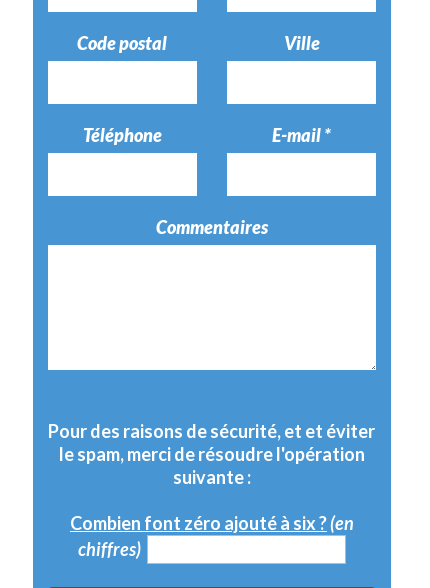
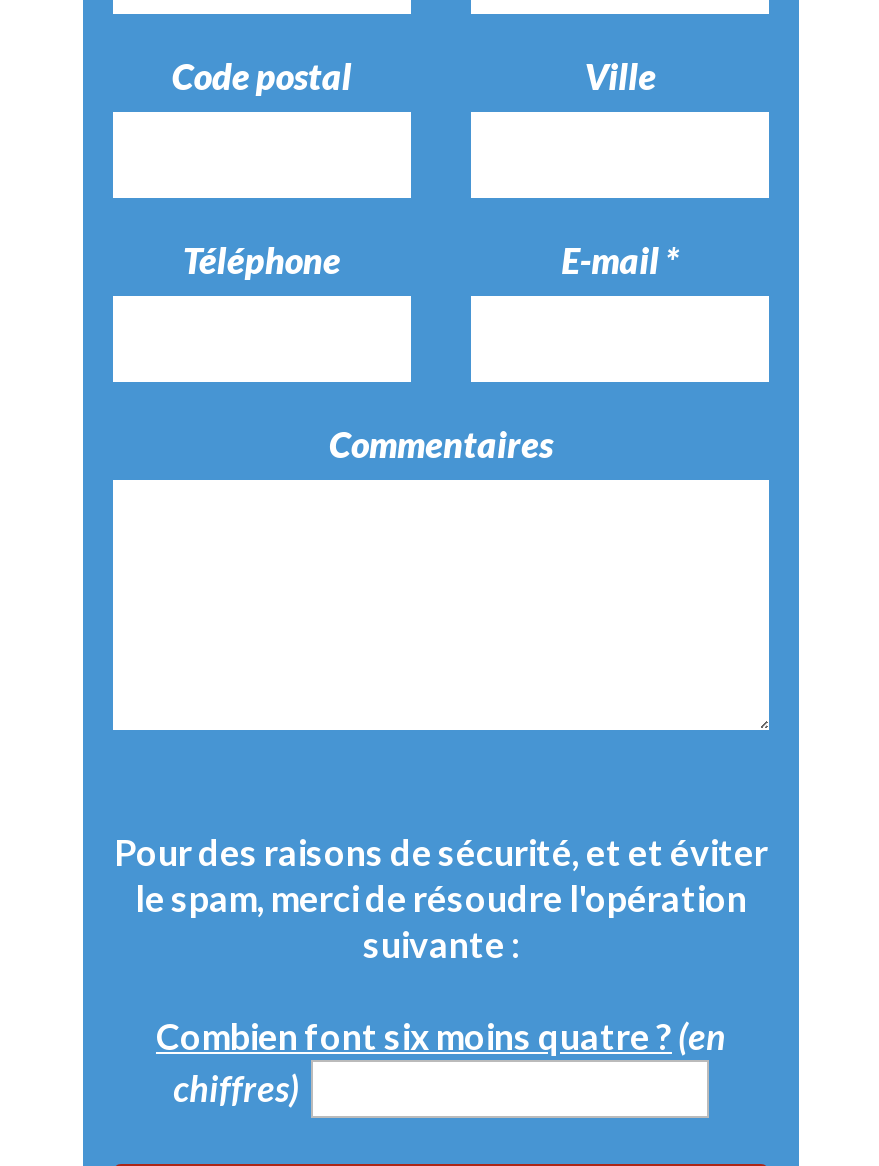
[70,512,354,534] Combien font zéro ajouté à six ? (en -> [156,1015,726,1059] Combien font six moins quatre ? (en

